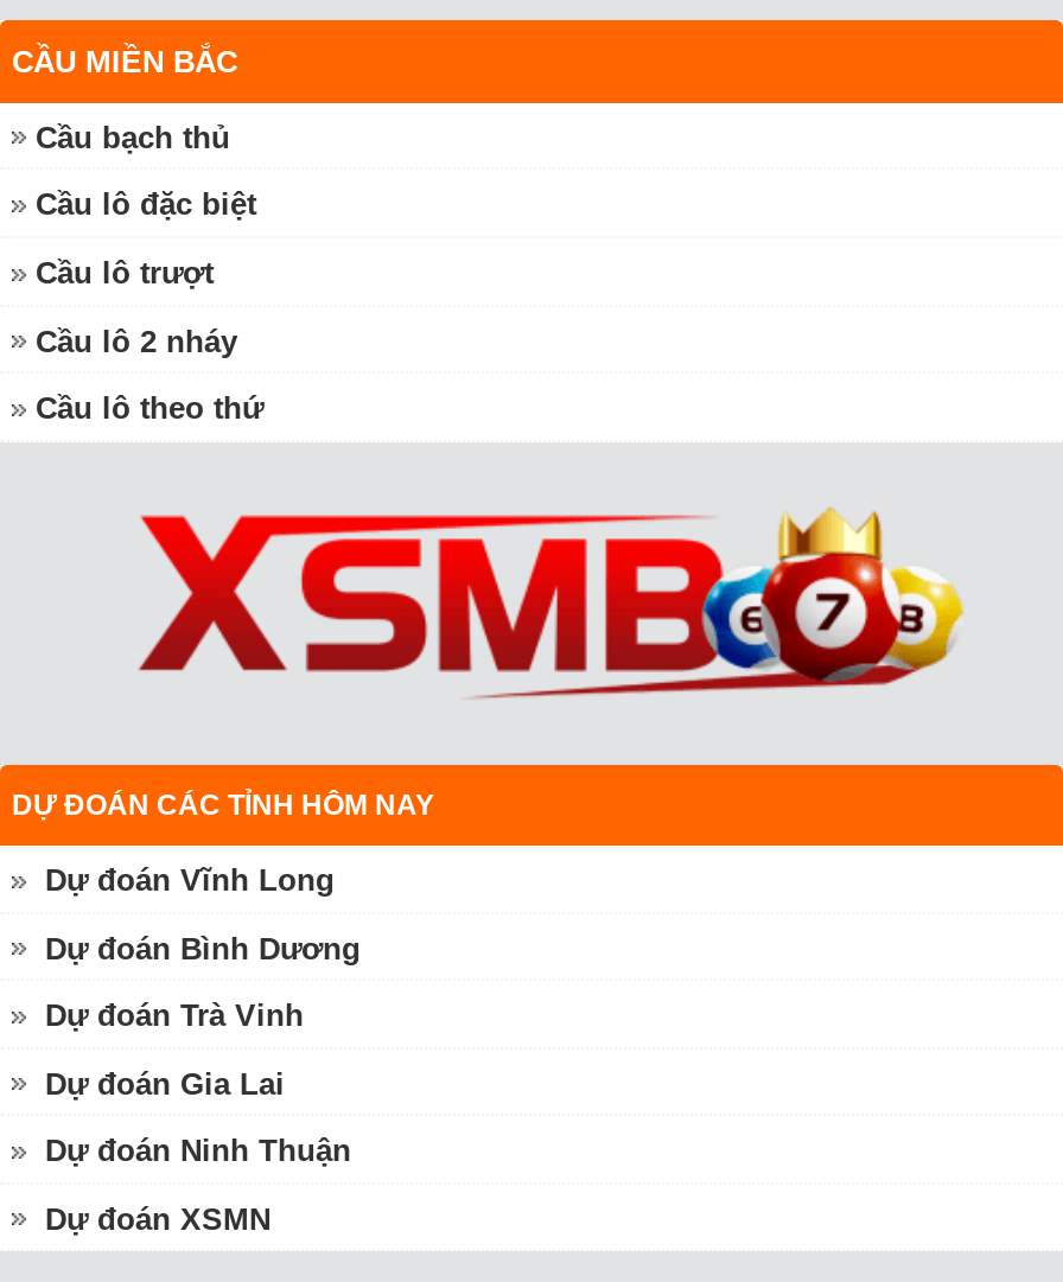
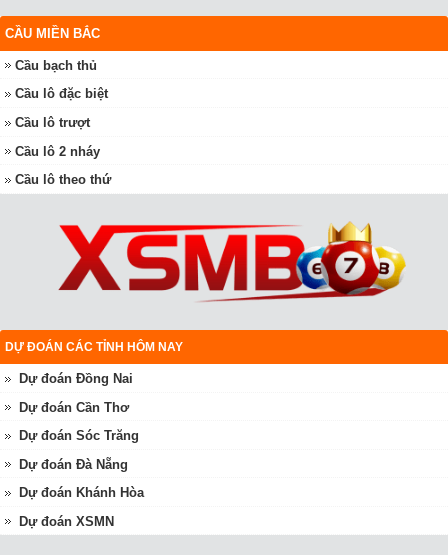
[45,863,335,898] Dự đoán Vĩnh Long -> [19,371,133,386] Dự đoán Đồng Nai
[45,930,361,966] Dự đoán Bình Dương -> [19,400,129,415] Dự đoán Cần Thơ
[45,998,304,1034] Dự đoán Trà Vinh -> [19,428,139,443] Dự đoán Sóc Trăng
[45,1066,285,1101] Dự đoán Gia Lai -> [19,457,128,472] Dự đoán Đà Nẵng
[45,1134,351,1169] Dự đoán Ninh Thuận -> [19,485,144,500] Dự đoán Khánh Hòa

